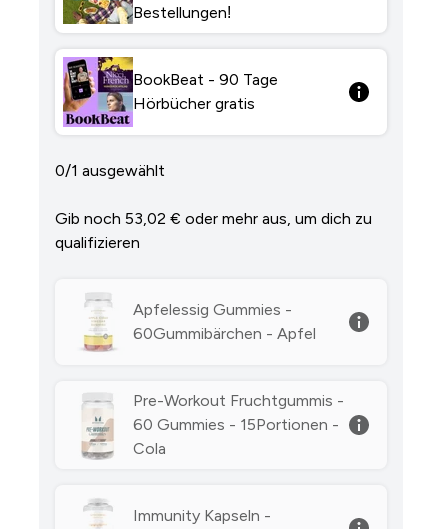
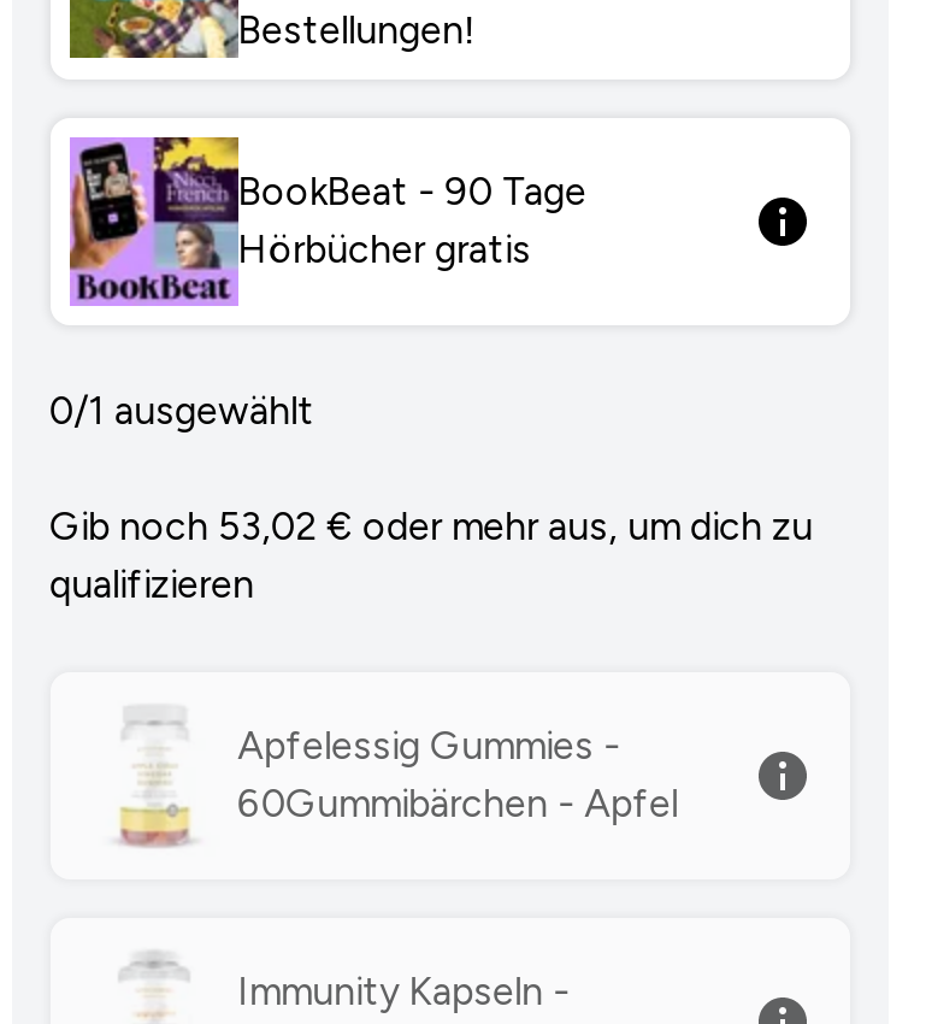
[81,392,344,459] [image] | Pre-Workout Fruchtgummis - | 60 Gummies - 15Portionen - | Cola -> none

